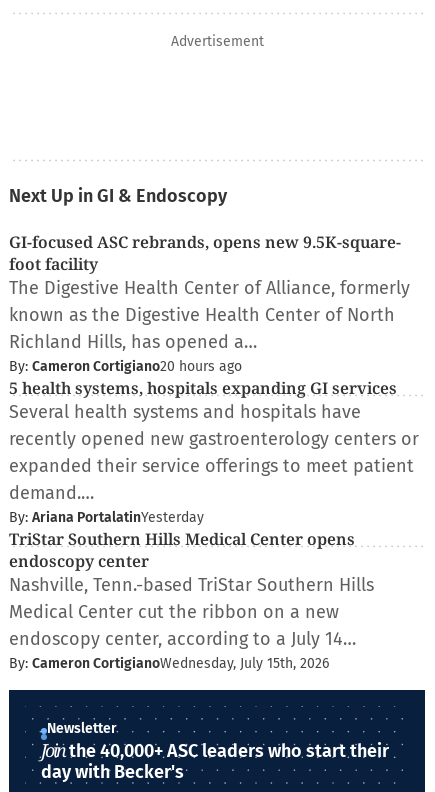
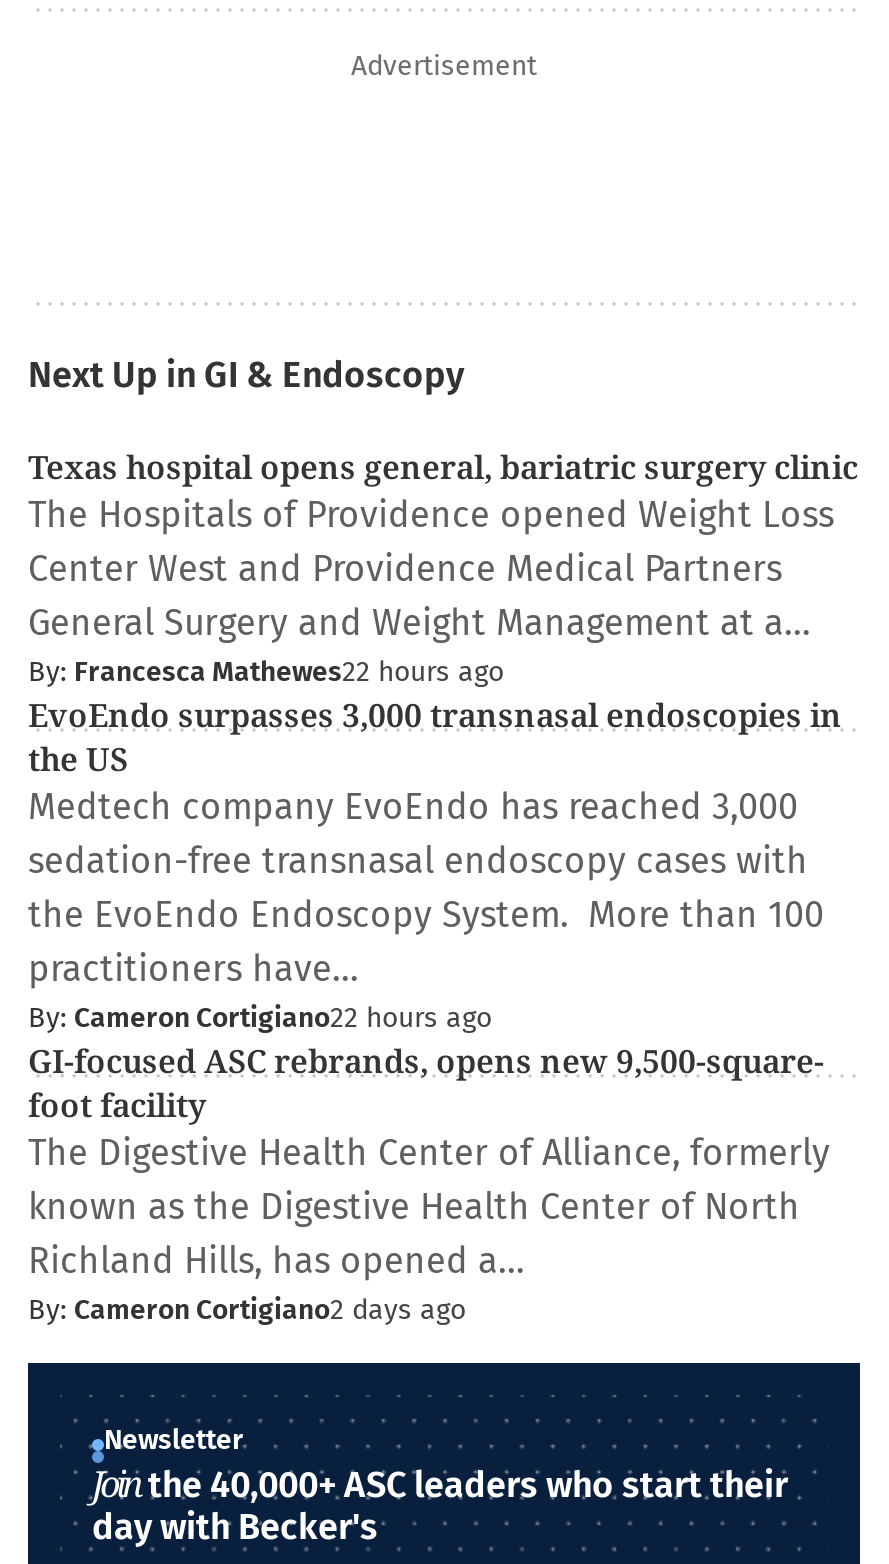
[9,231,401,253] GI-focused ASC rebrands, opens new 9.5K-square- -> [28,445,858,1083] Texas hospital opens general, bariatric surgery clinic | The Hospitals of Providence opened Weight Loss | Center West and Providence Medical Partners | General Surgery and Weight Management at a… | By: Francesca Mathewes22 hours ago | EvoEndo surpasses 3,000 transnasal endoscopies in | the US | Medtech company EvoEndo has reached 3,000 | sedation-free transnasal endoscopy cases with | the EvoEndo Endoscopy System. More than 100 | practitioners have… | By: Cameron Cortigiano22 hours ago | GI-focused ASC rebrands, opens new 9,500-square-
moved [9,253,410,353] -> [28,1083,830,1283]: foot facility | The Digestive Health Center of Alliance, formerly | known as the Digestive Health Center of North | Richland Hills, has opened a…
[9,358,419,672] By: Cameron Cortigiano20 hours ago | 5 health systems, hospitals expanding GI services | Several health systems and hospitals have | recently opened new gastroenterology centers or | expanded their service offerings to meet patient | demand.… | By: Ariana PortalatinYesterday | TriStar Southern Hills Medical Center opens | endoscopy center | Nashville, Tenn.-based TriStar Southern Hills | Medical Center cut the ribbon on a new | endoscopy center, according to a July 14… | By: Cameron CortigianoWednesday, July 15th, 2026 -> [28,1293,466,1327] By: Cameron Cortigiano2 days ago

